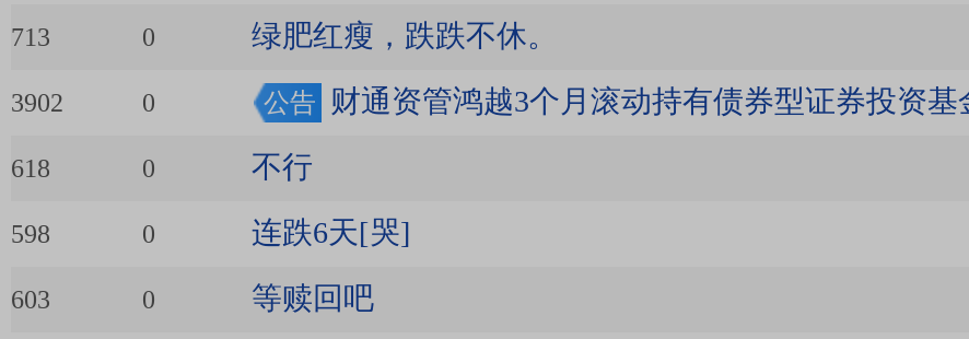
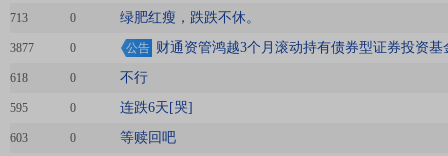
[11,87,63,118] 3902 -> [10,41,34,55] 3877
[11,219,50,249] 598 -> [10,101,28,115] 595

